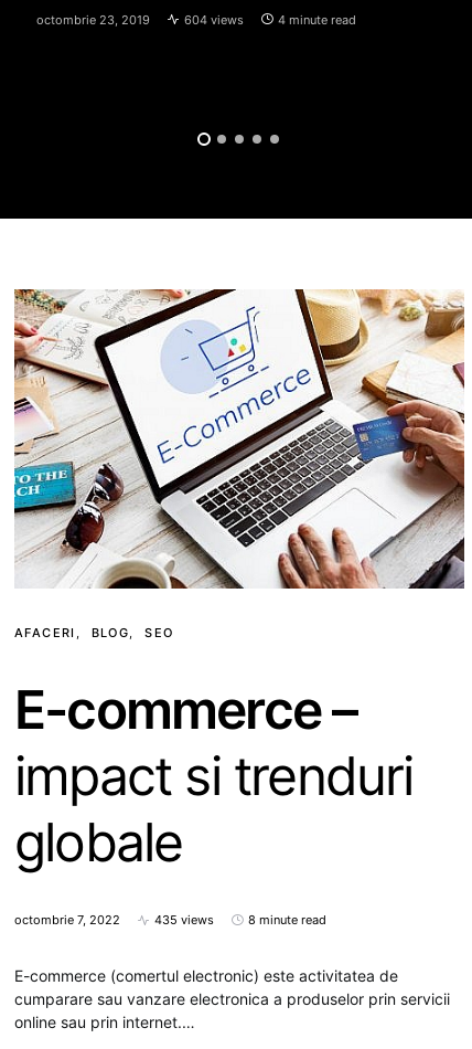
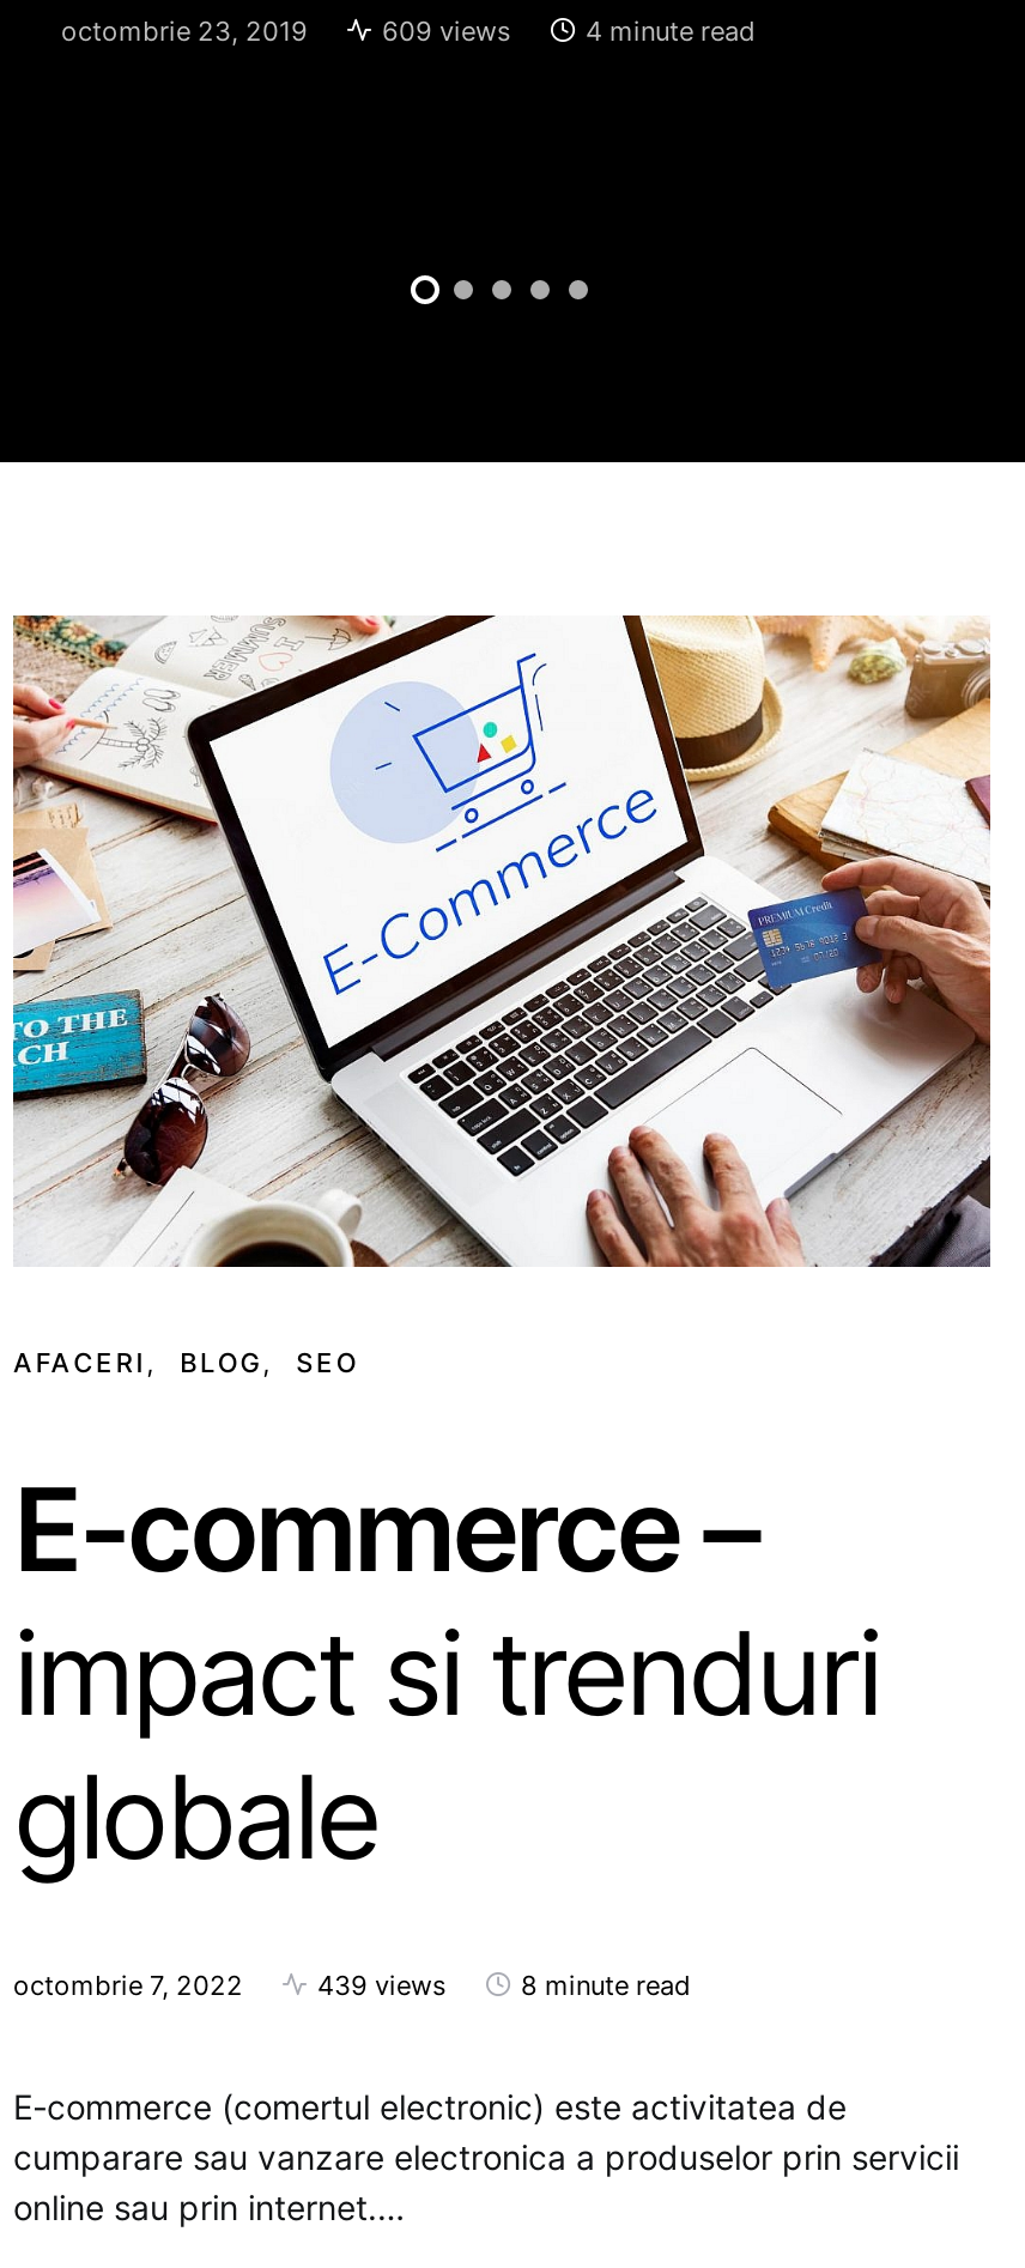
[184,12,244,27] 604 views -> [382,13,511,47] 609 views
[154,912,214,928] 435 views -> [317,1968,447,2001] 439 views

